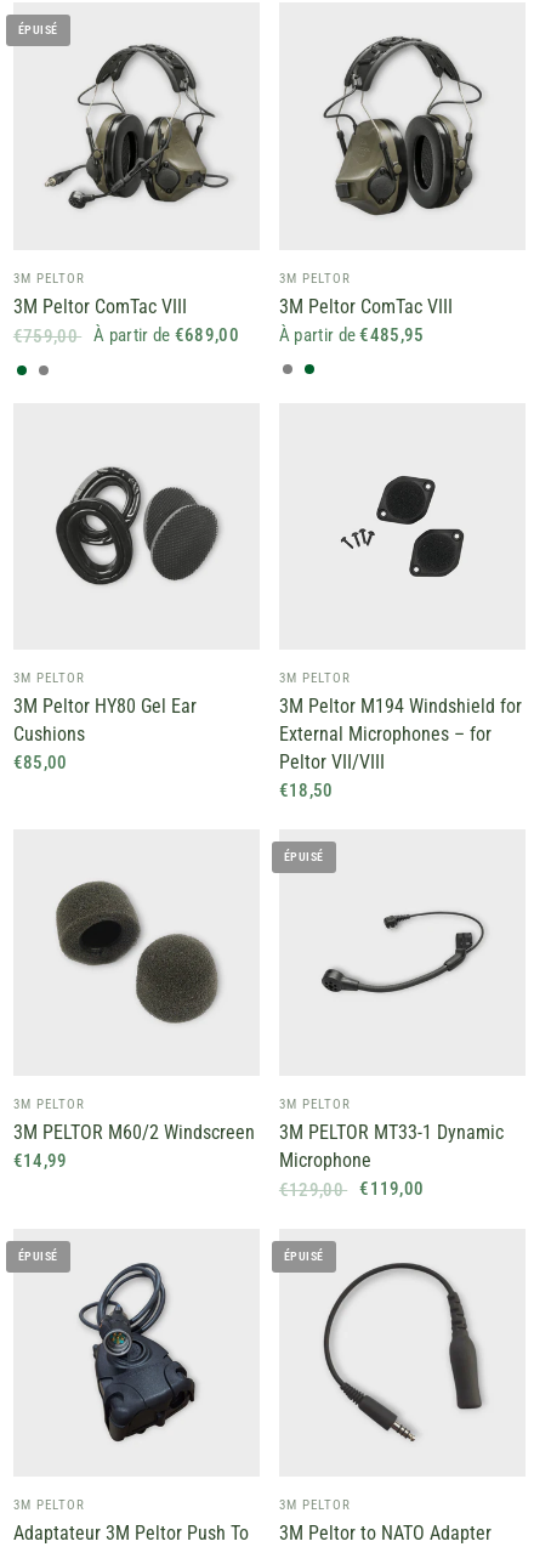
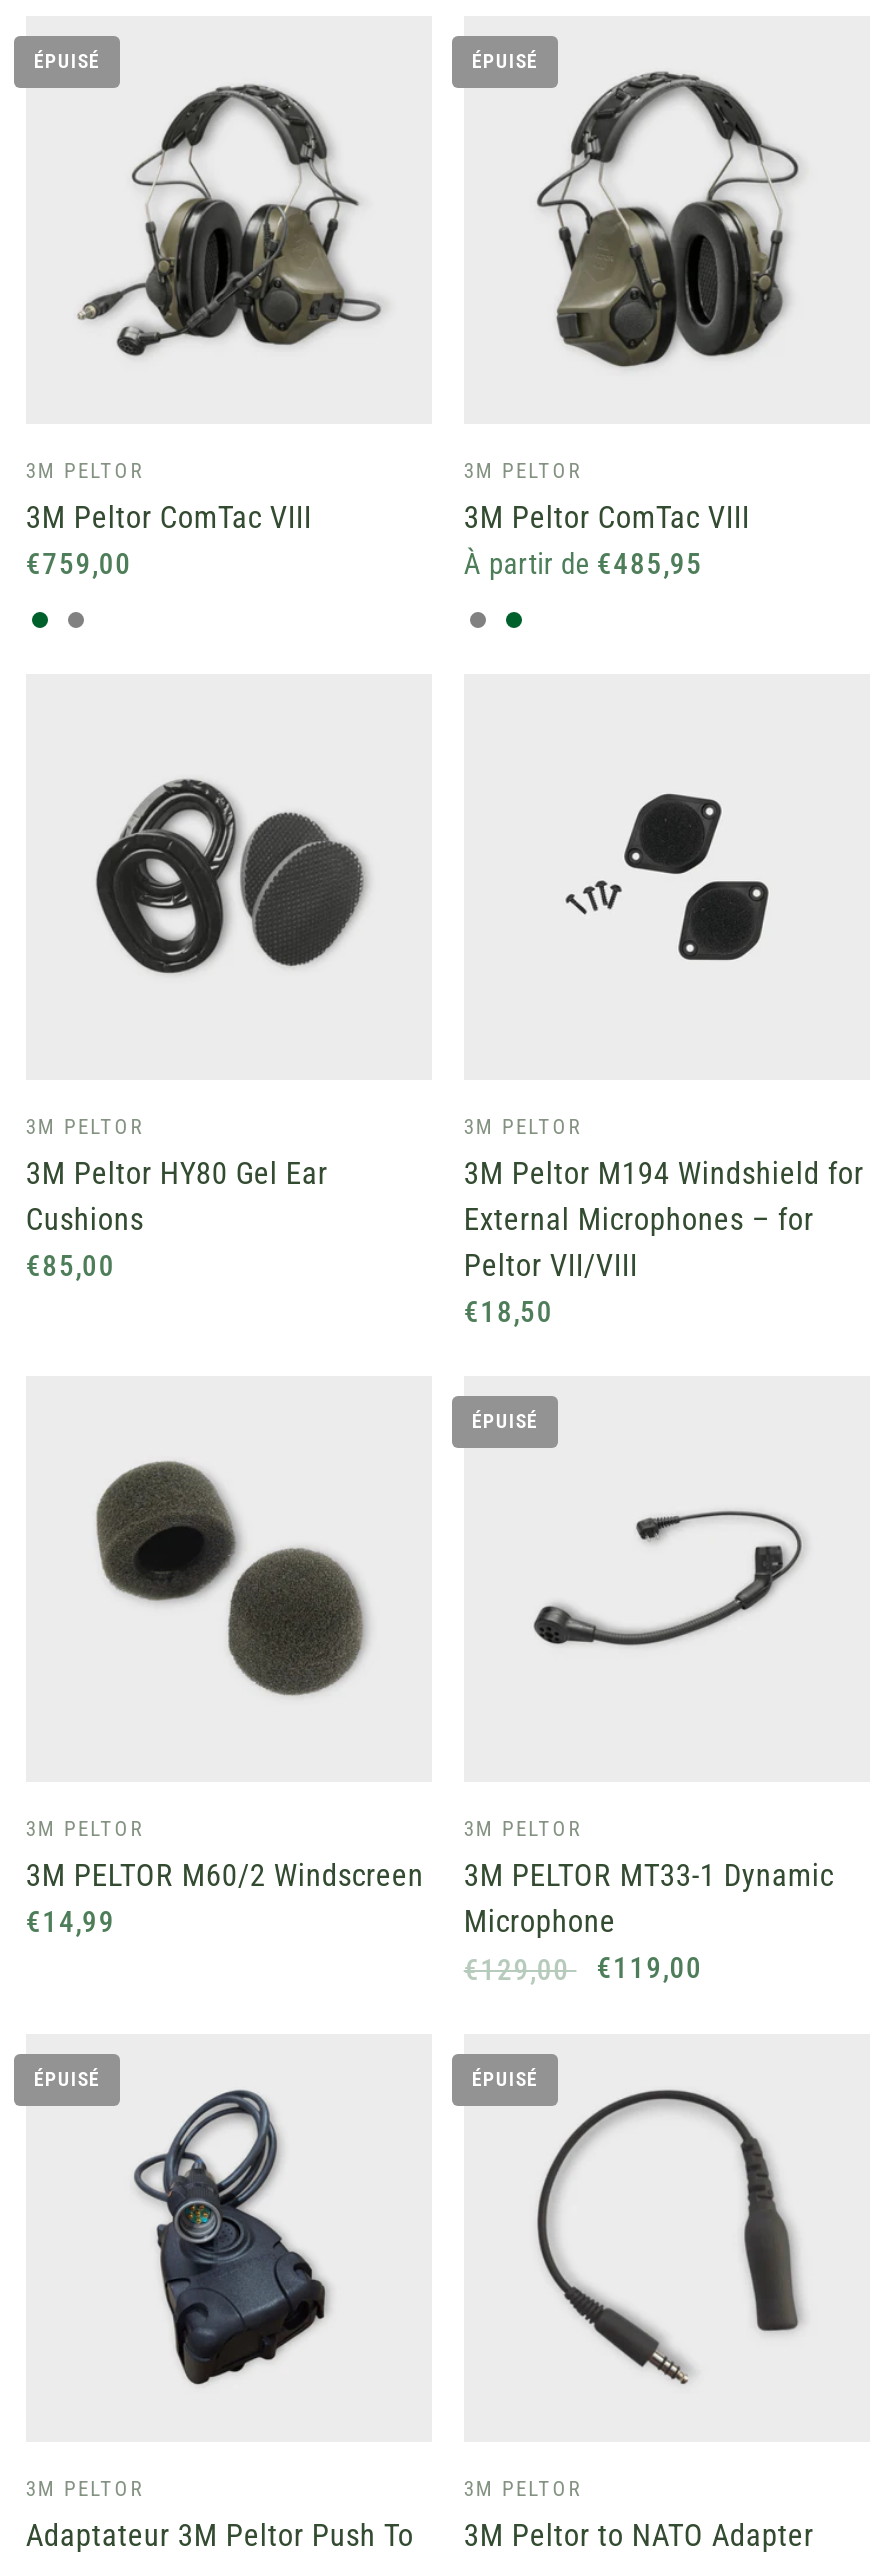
none -> [472,51,538,73] ÉPUISÉ
[13,324,239,347] €759,00 À partir de €689,00 -> [26,545,132,581] €759,00

